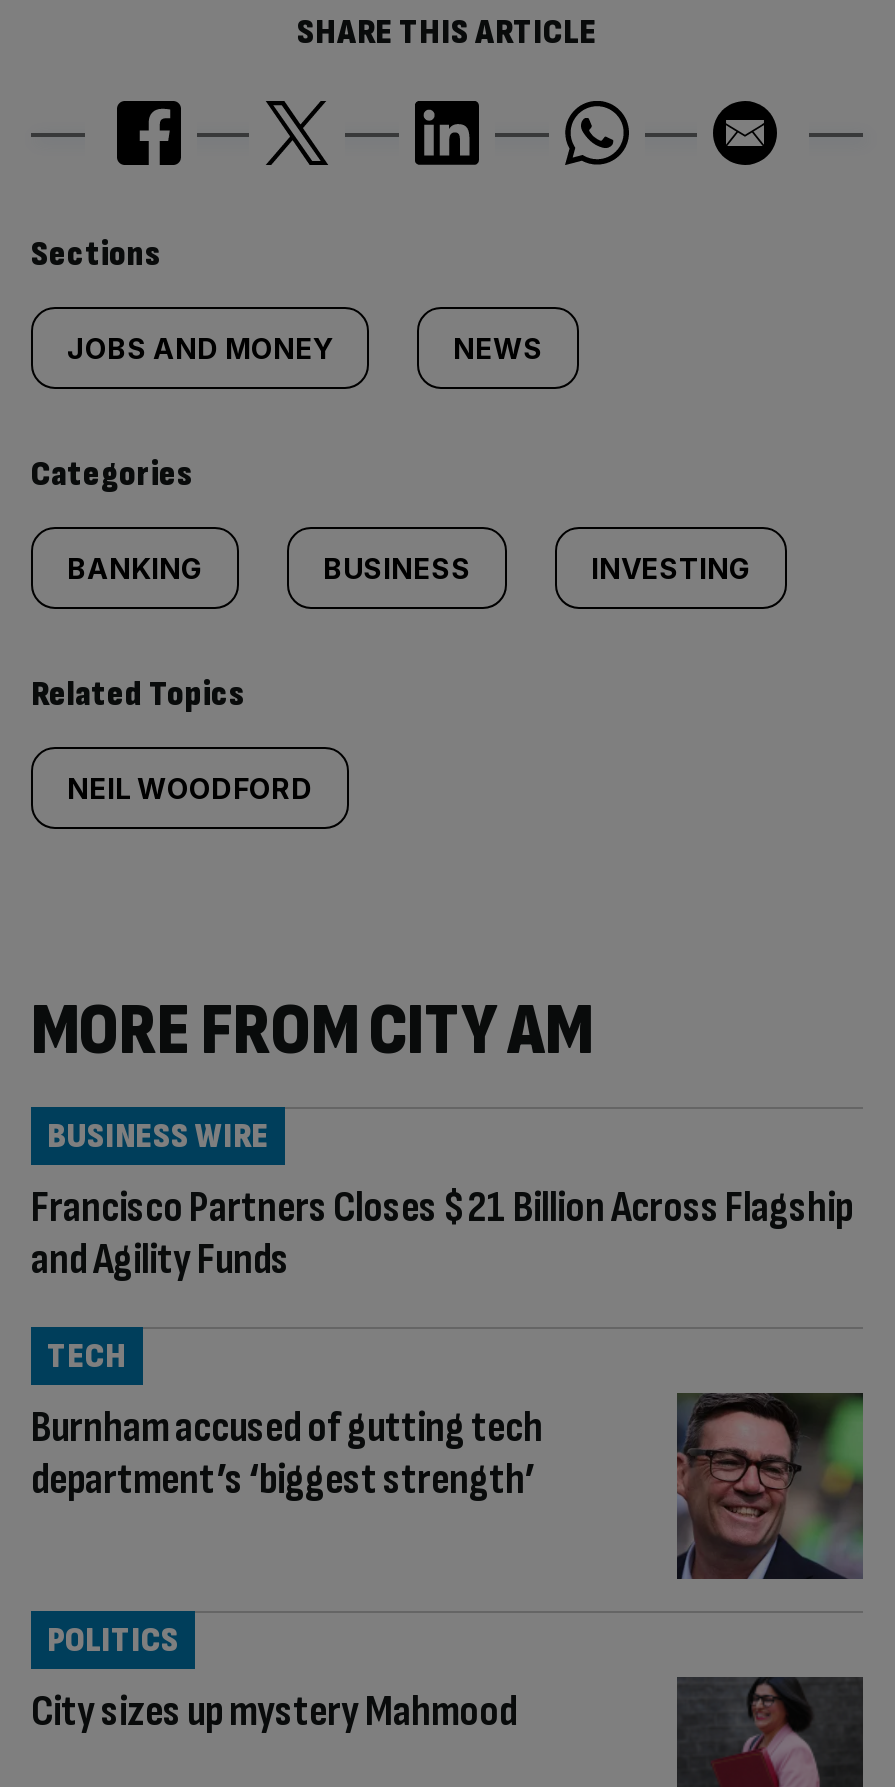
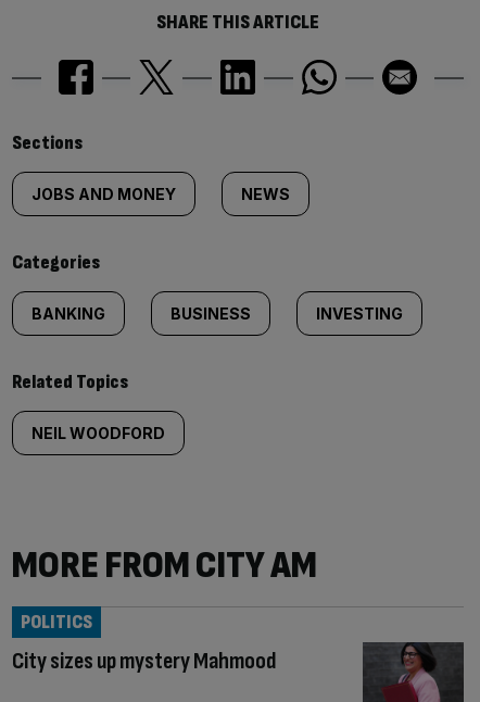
[47,1115,269,1157] BUSINESS WIRE -> none
[31,1181,853,1287] Francisco Partners Closes $21 Billion Across Flagship | and Agility Funds -> none
[47,1335,127,1377] TECH -> none
[31,1401,543,1507] Burnham accused of gutting tech | department’s ‘biggest strength’ -> none
[675,1391,865,1581] [image] -> none

